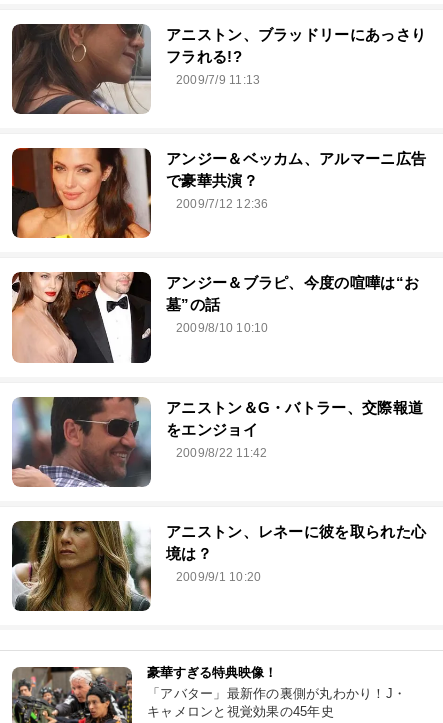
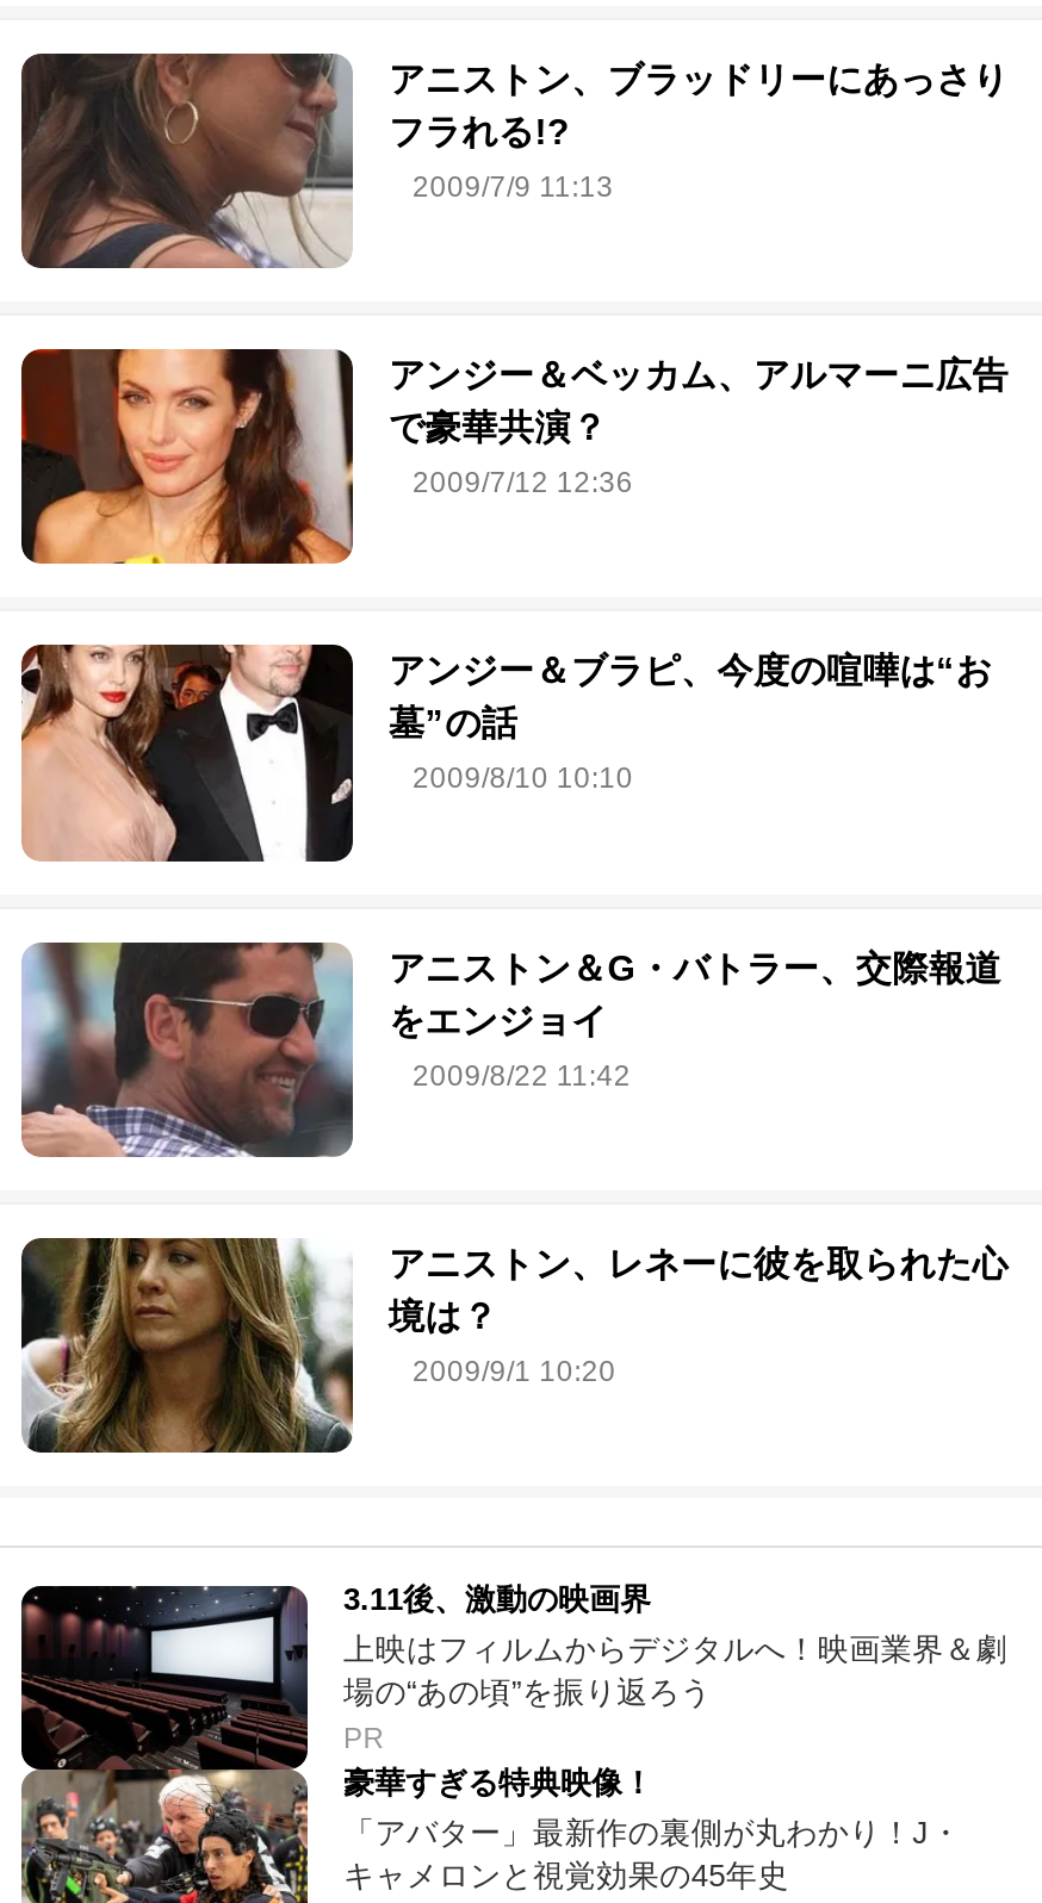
none -> [19,1582,1007,1772] [image] | 3.11後、激動の映画界 | 上映はフィルムからデジタルへ！映画業界＆劇 | 場の“あの頃”を振り返ろう | PR

